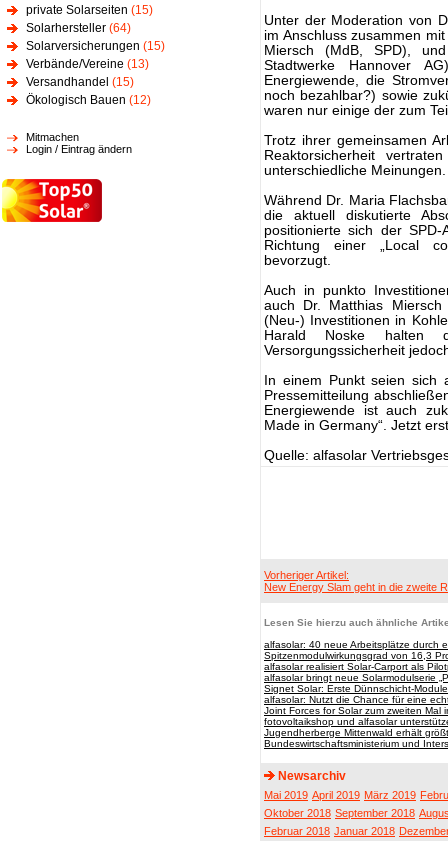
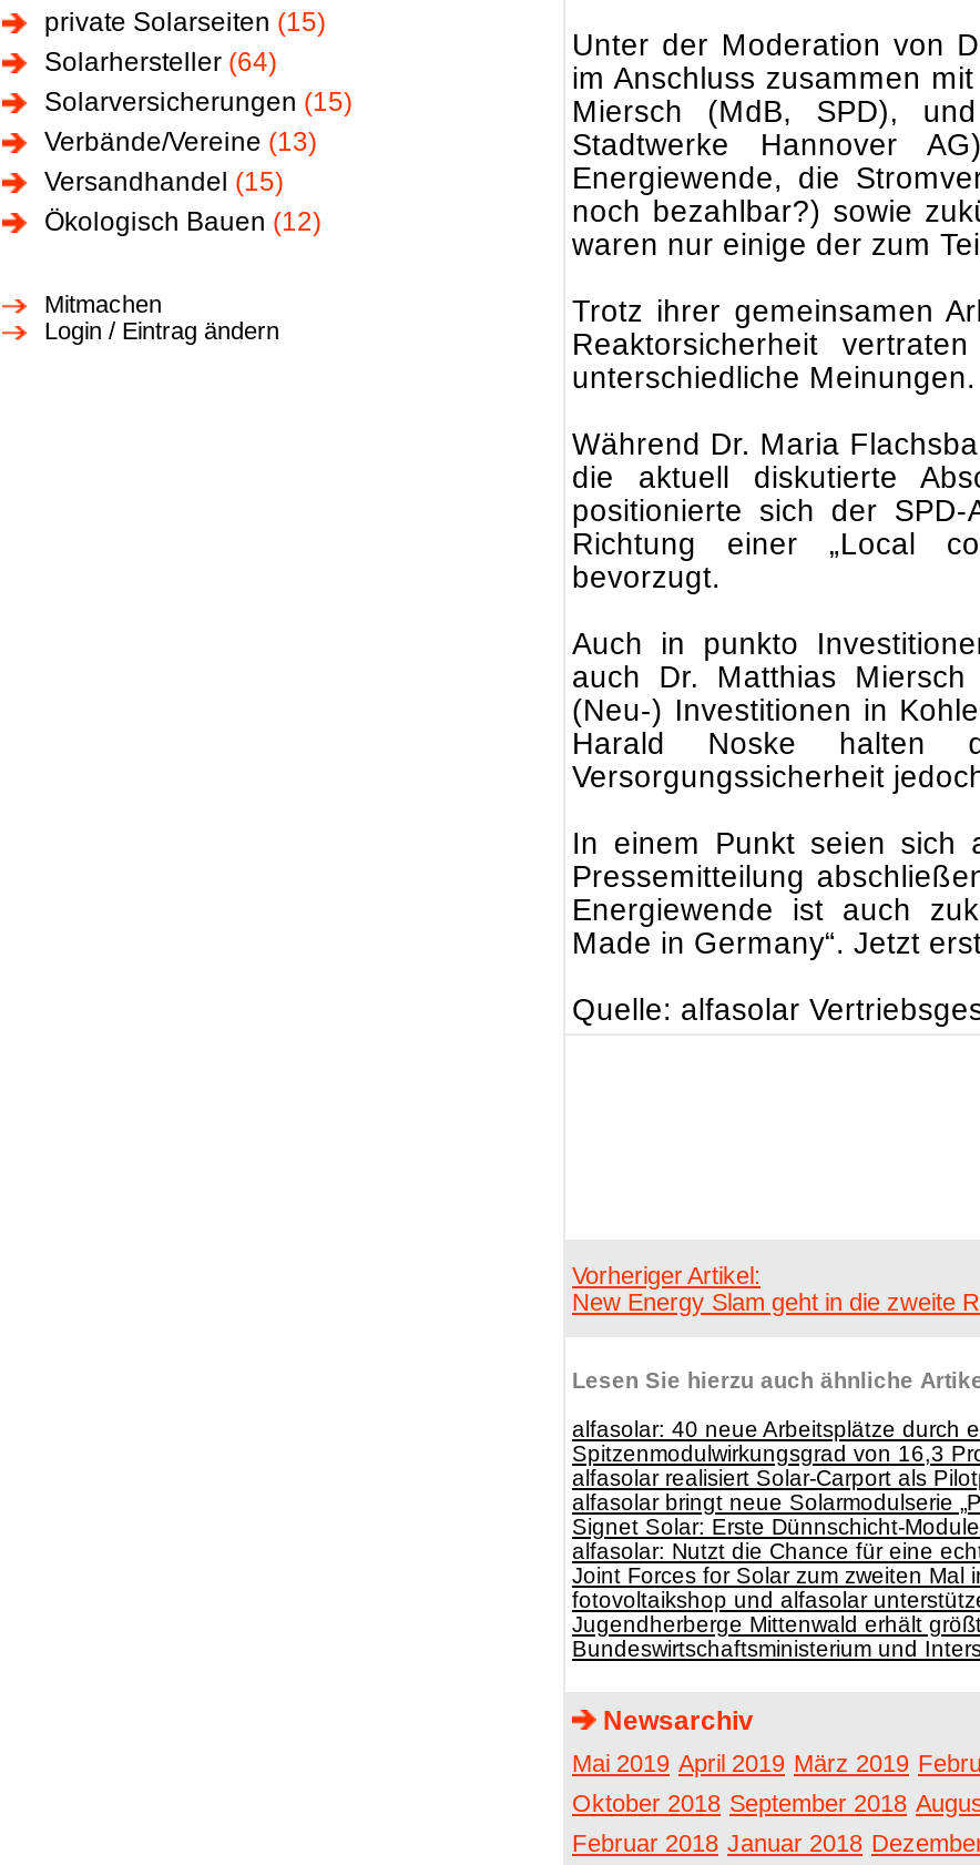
[3,178,103,223] [image] -> none

